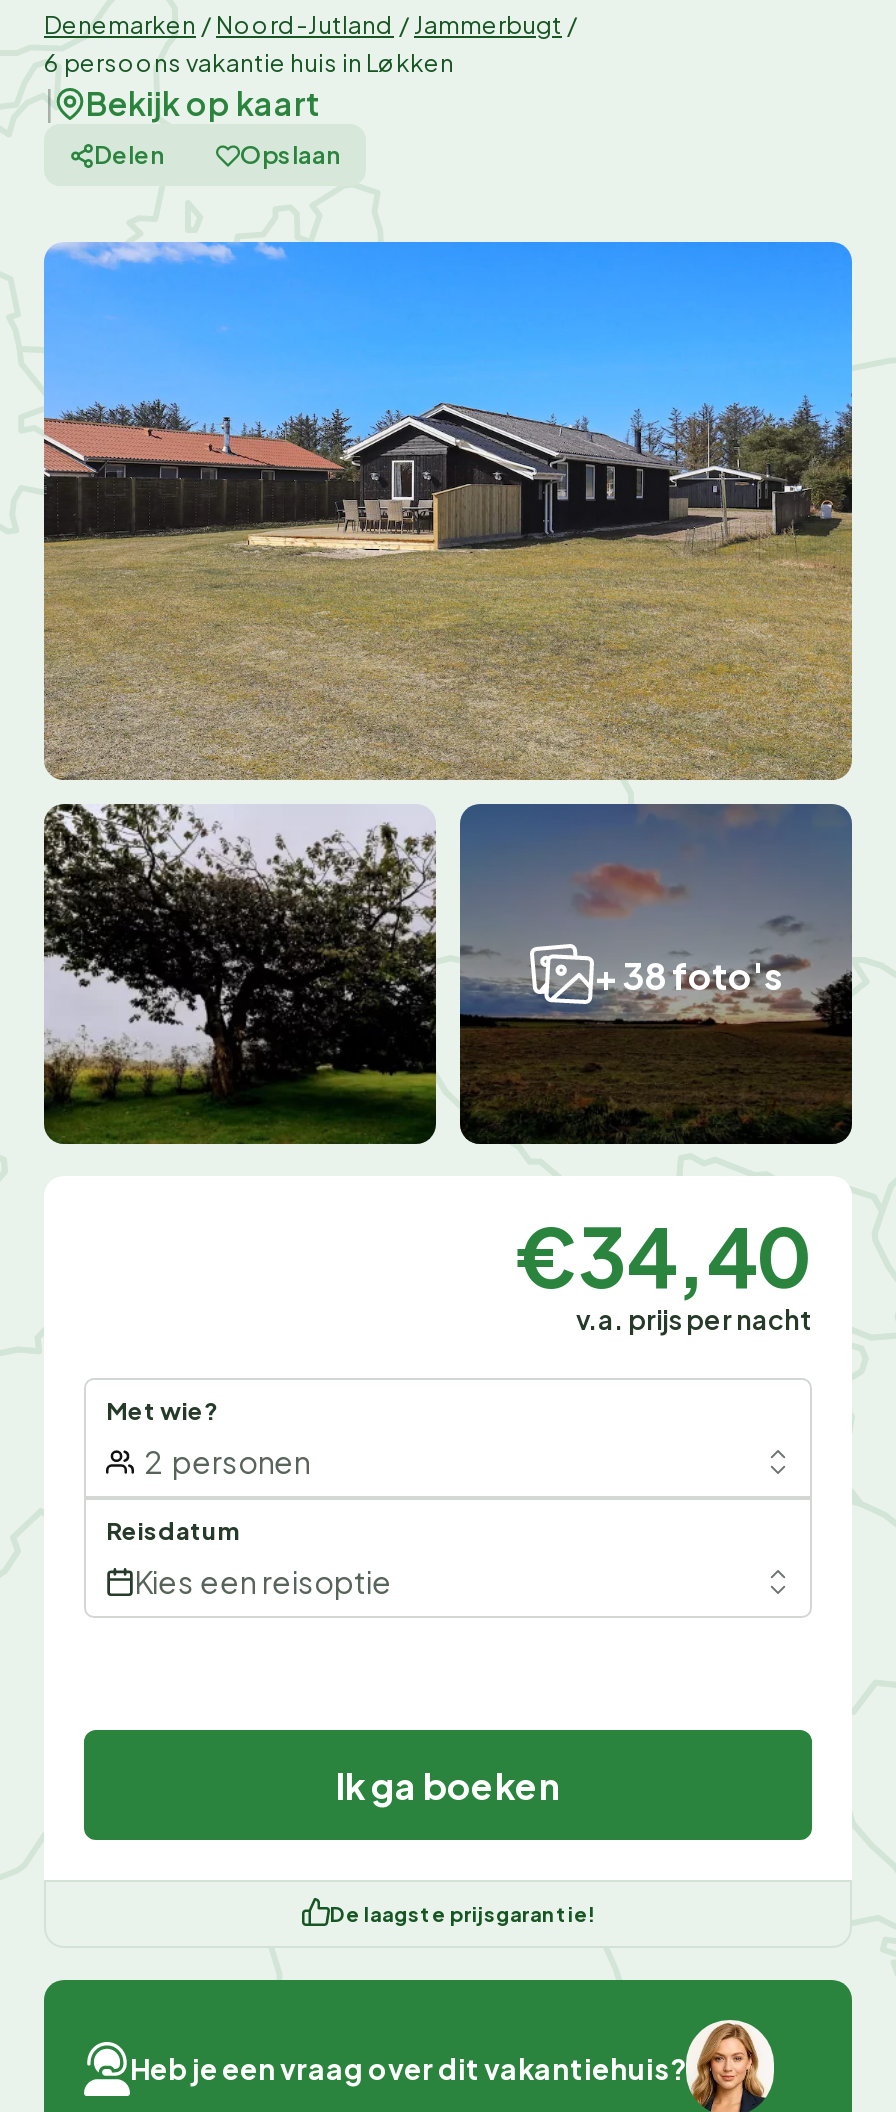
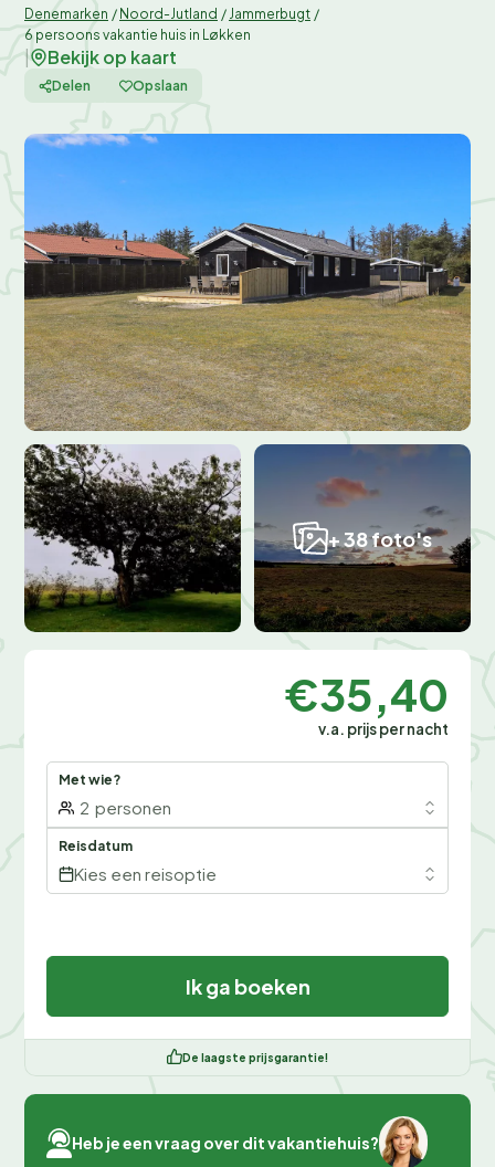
[516,1205,812,1307] €34,40 -> [285,666,449,722] €35,40

